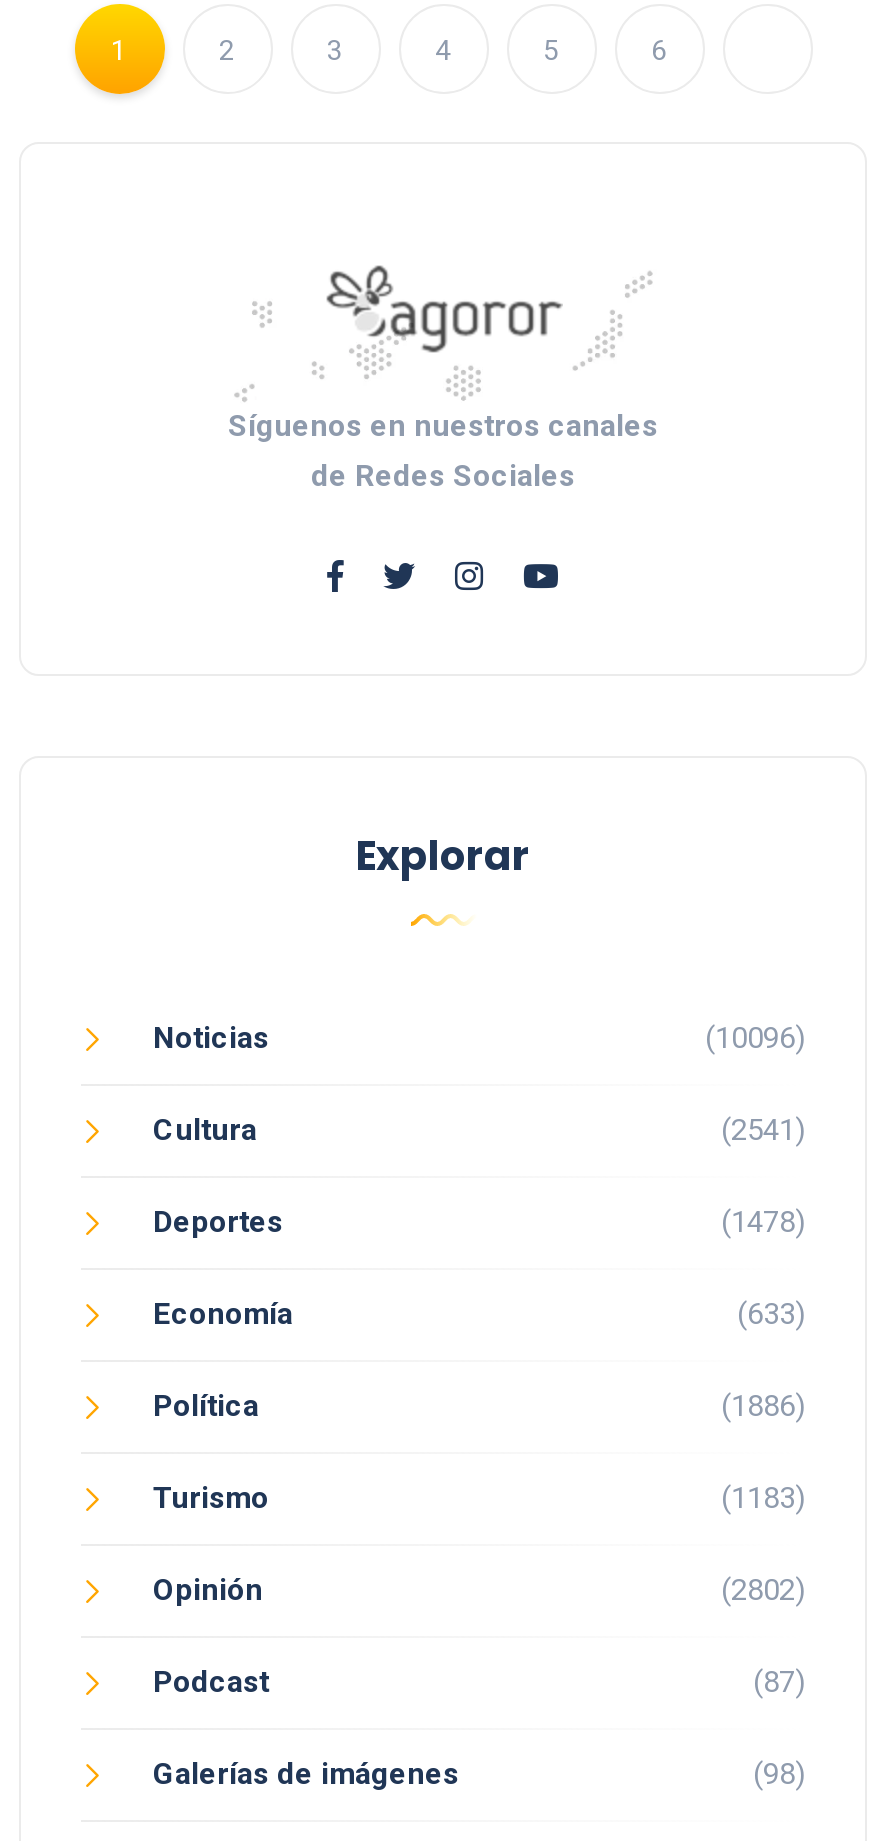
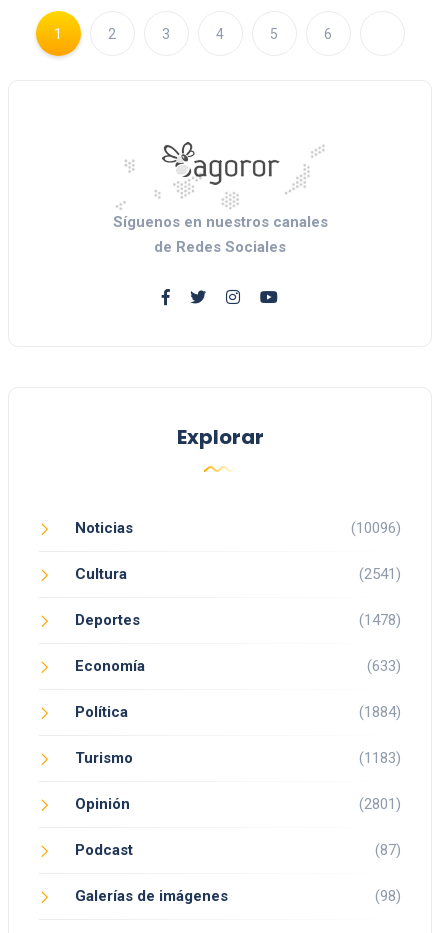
[721,1387,805,1423] (1886) -> [359,703,401,721] (1884)
[721,1572,805,1608] (2802) -> [359,795,401,813] (2801)

